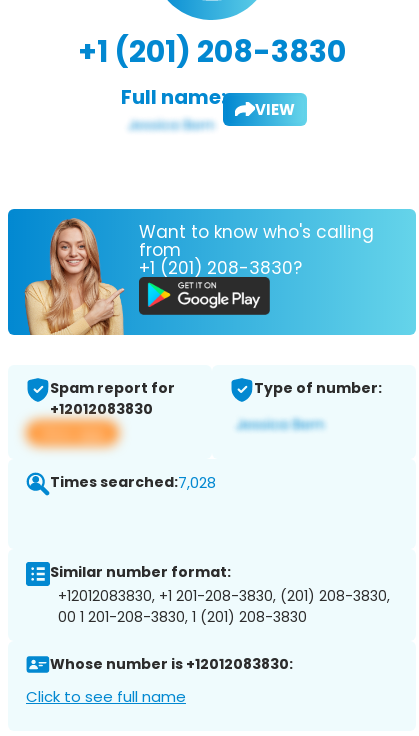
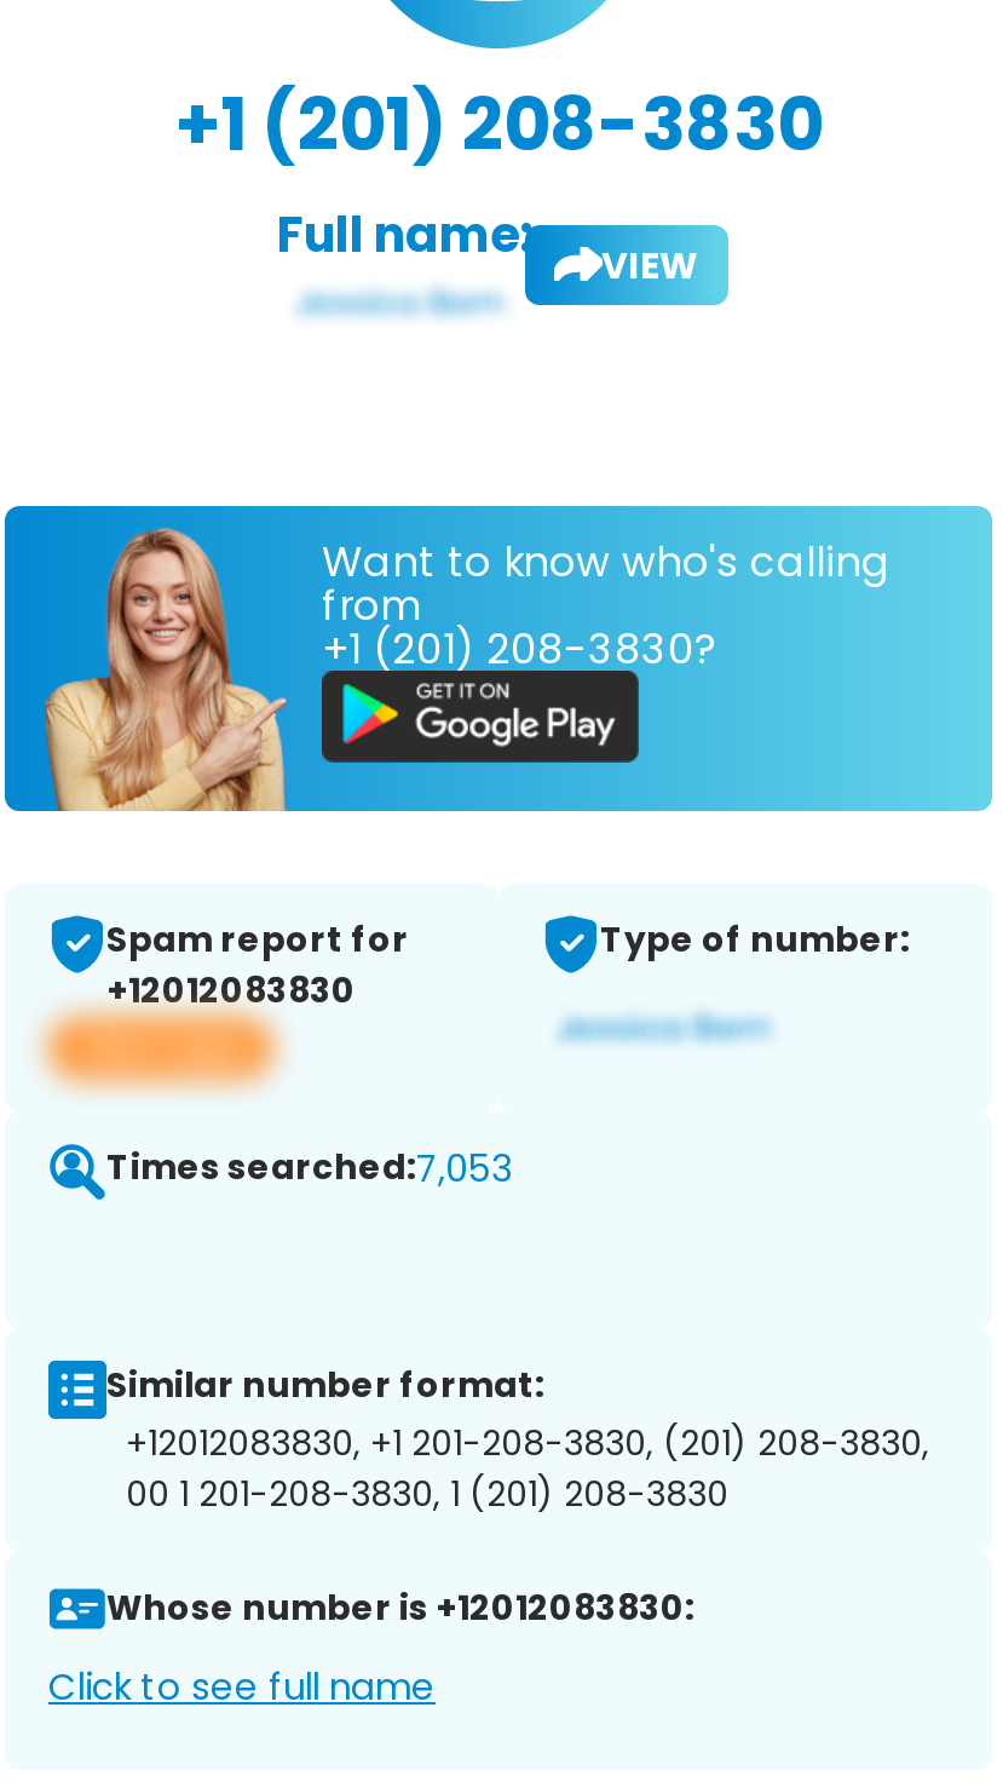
[50,472,216,493] Times searched:7,028 -> [106,1143,513,1194] Times searched:7,053

